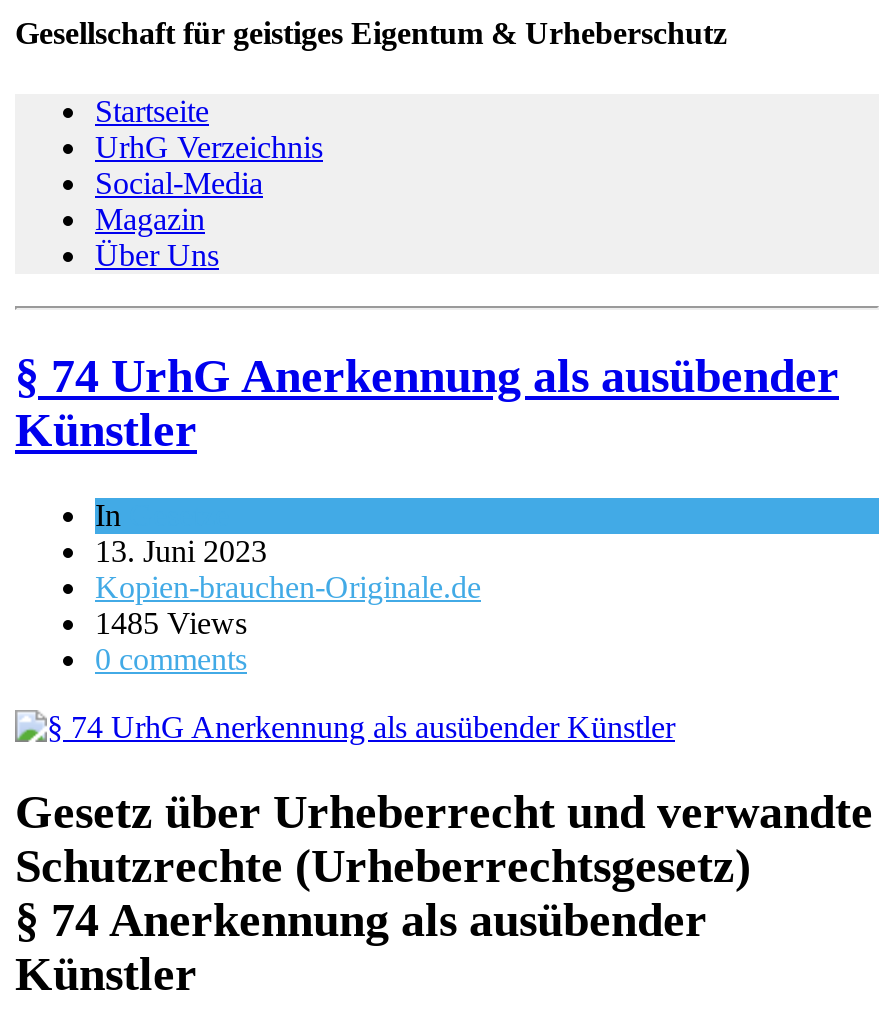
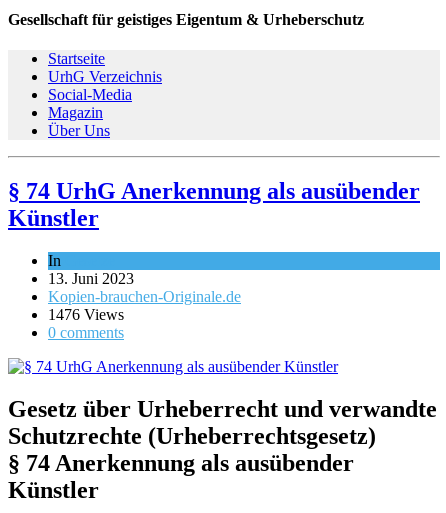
[95,606,247,640] 1485 Views -> [48,306,124,323] 1476 Views

